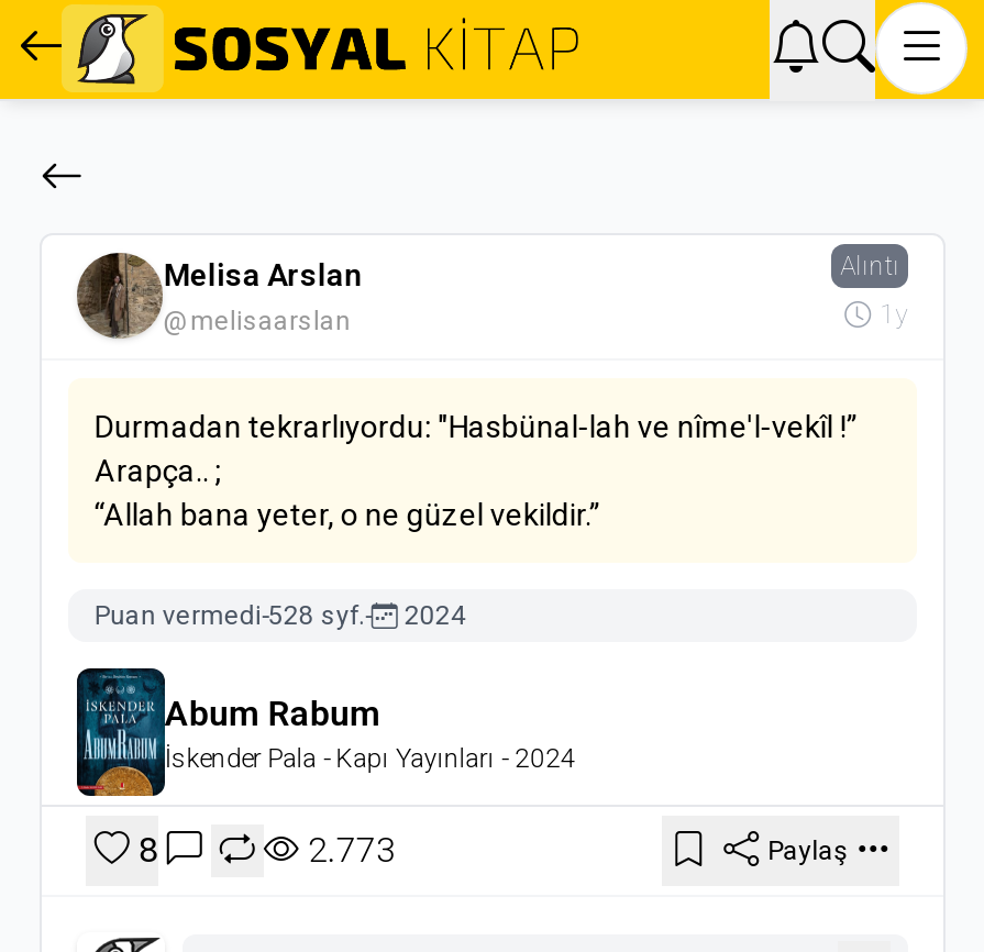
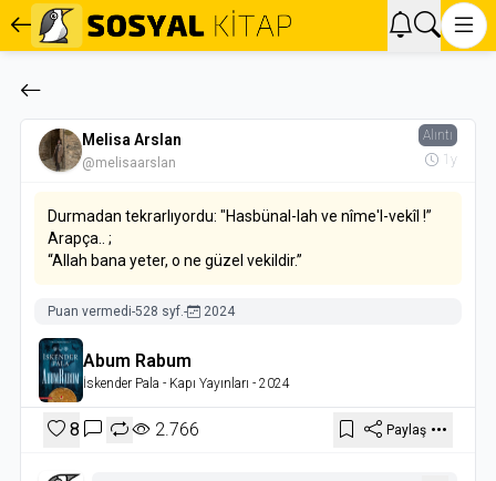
[299,829,396,871] 2.773 -> [150,419,199,440] 2.766

